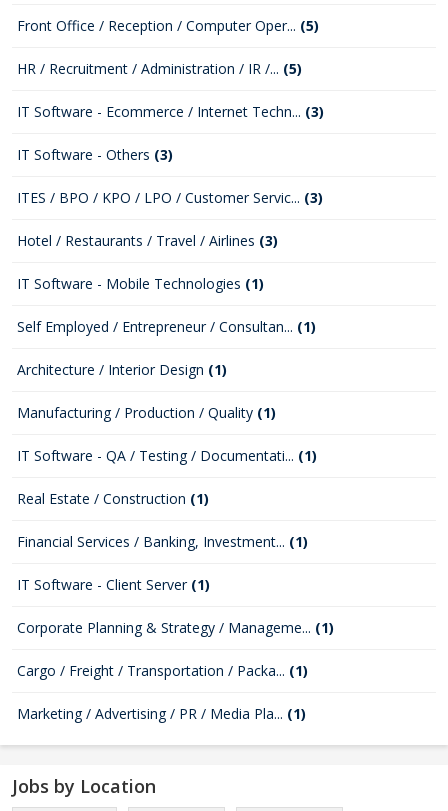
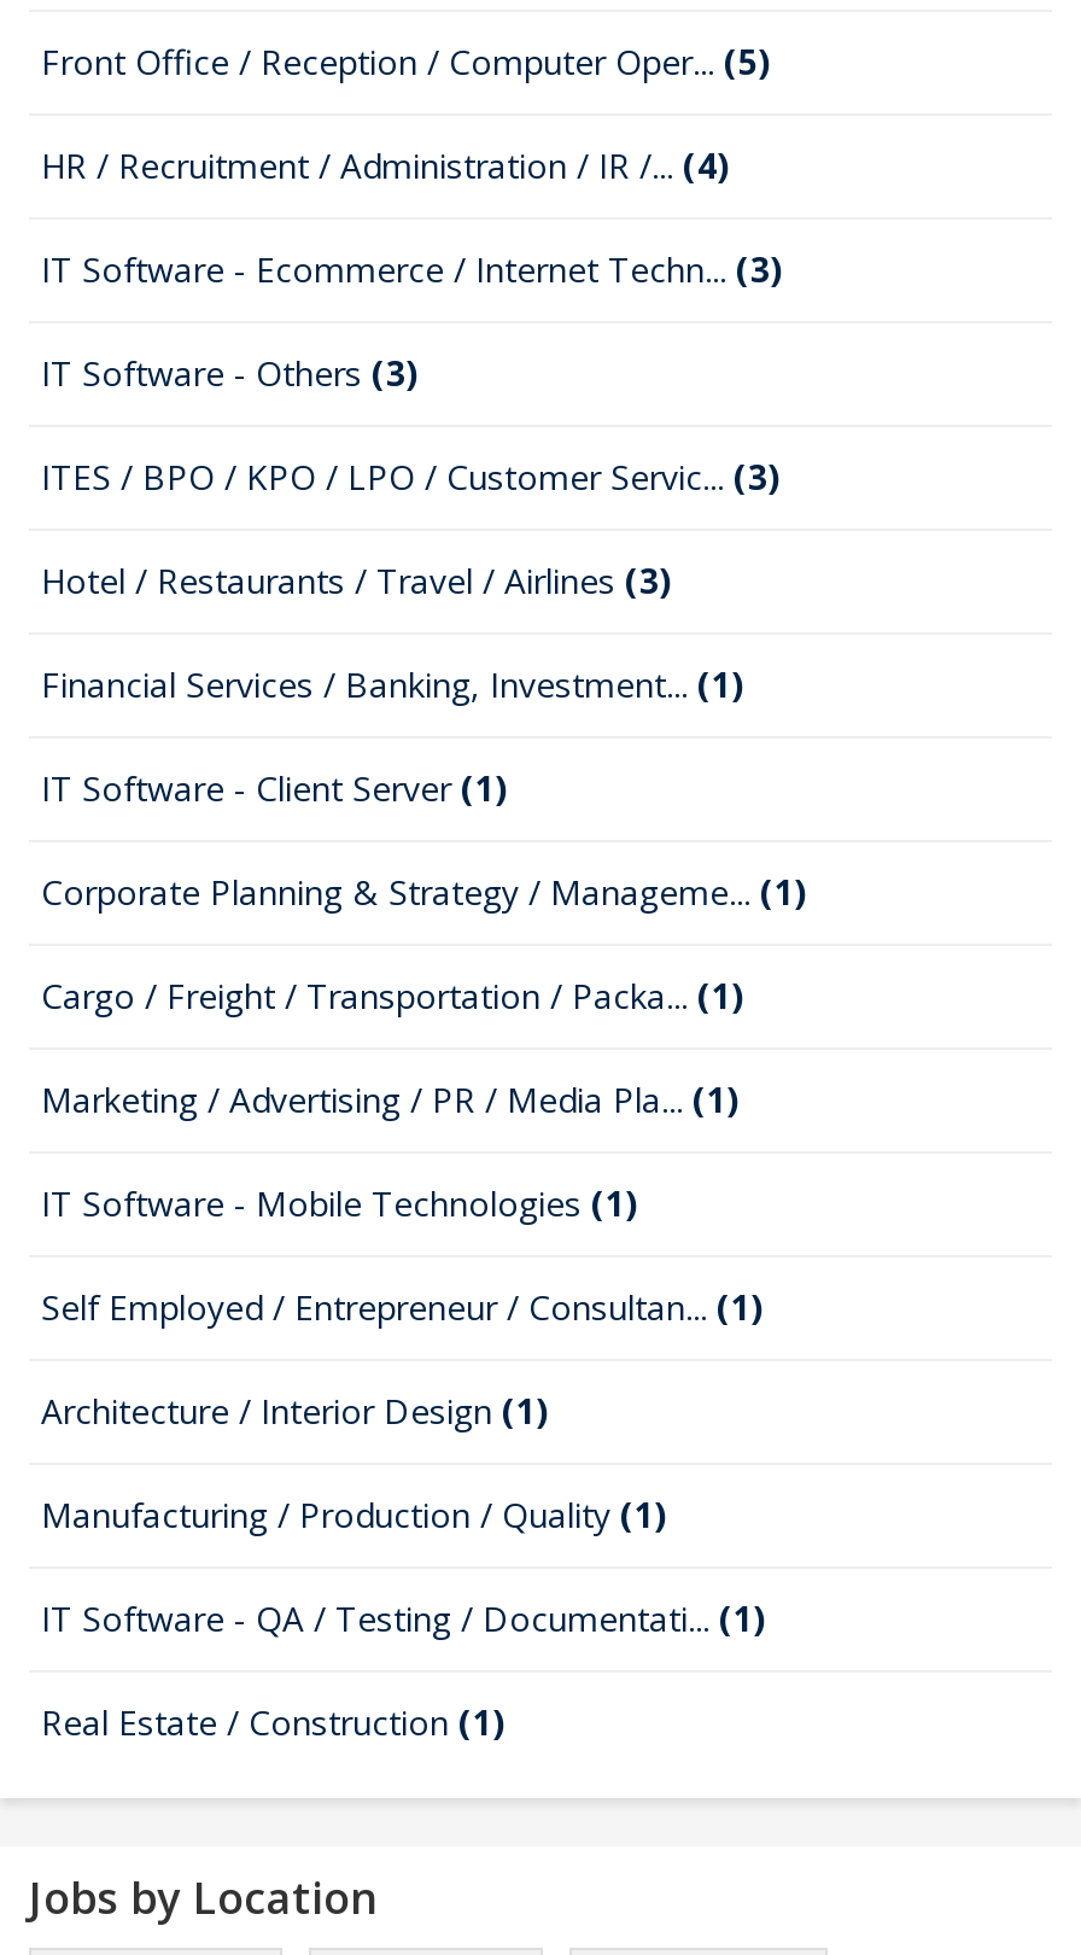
[17,59,302,78] HR / Recruitment / Administration / IR /... (5) -> [41,142,729,188] HR / Recruitment / Administration / IR /... (4)
moved [17,274,317,508] -> [41,1180,765,1745]: IT Software - Mobile Technologies (1) | Self Employed / Entrepreneur / Consultan... (1) | Architecture / Interior Design (1) | Manufacturing / Production / Quality (1) | IT Software - QA / Testing / Documentati... (1) | Real Estate / Construction (1)
moved [17,532,334,723] -> [41,661,806,1122]: Financial Services / Banking, Investment... (1) | IT Software - Client Server (1) | Corporate Planning & Strategy / Manageme... (1) | Cargo / Freight / Transportation / Packa... (1) | Marketing / Advertising / PR / Media Pla... (1)

